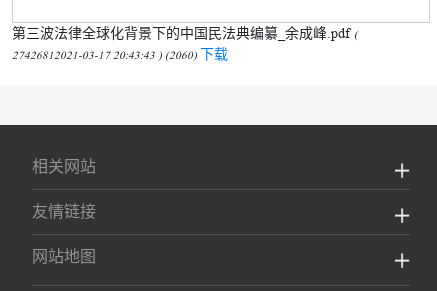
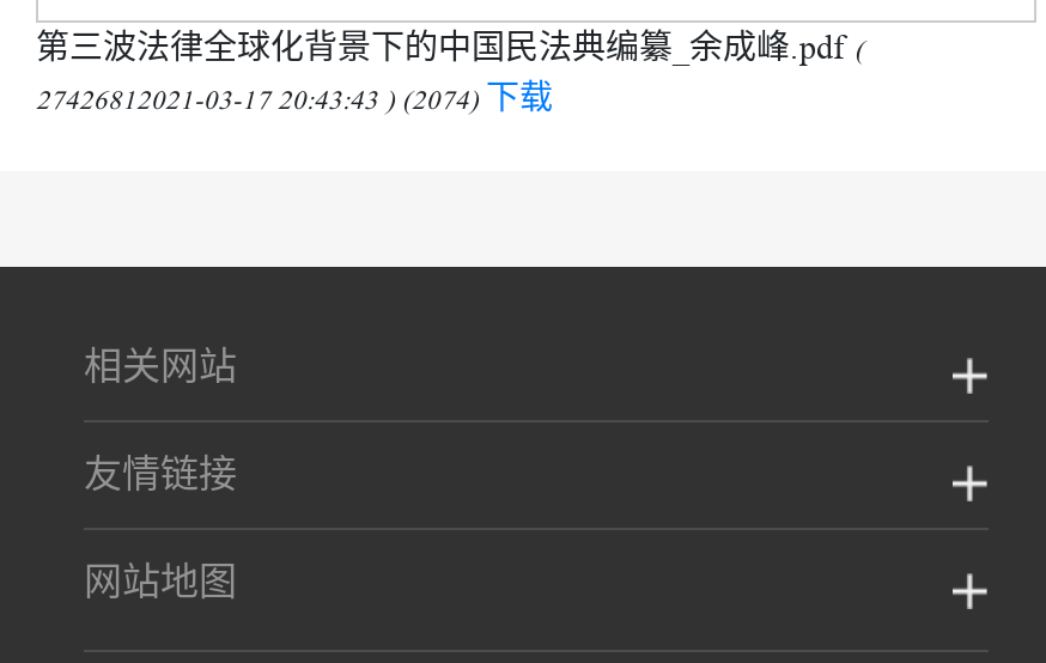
[12,46,228,62] 27426812021-03-17 20:43:43 ) (2060)下载 -> [36,78,553,116] 27426812021-03-17 20:43:43 ) (2074)下载

